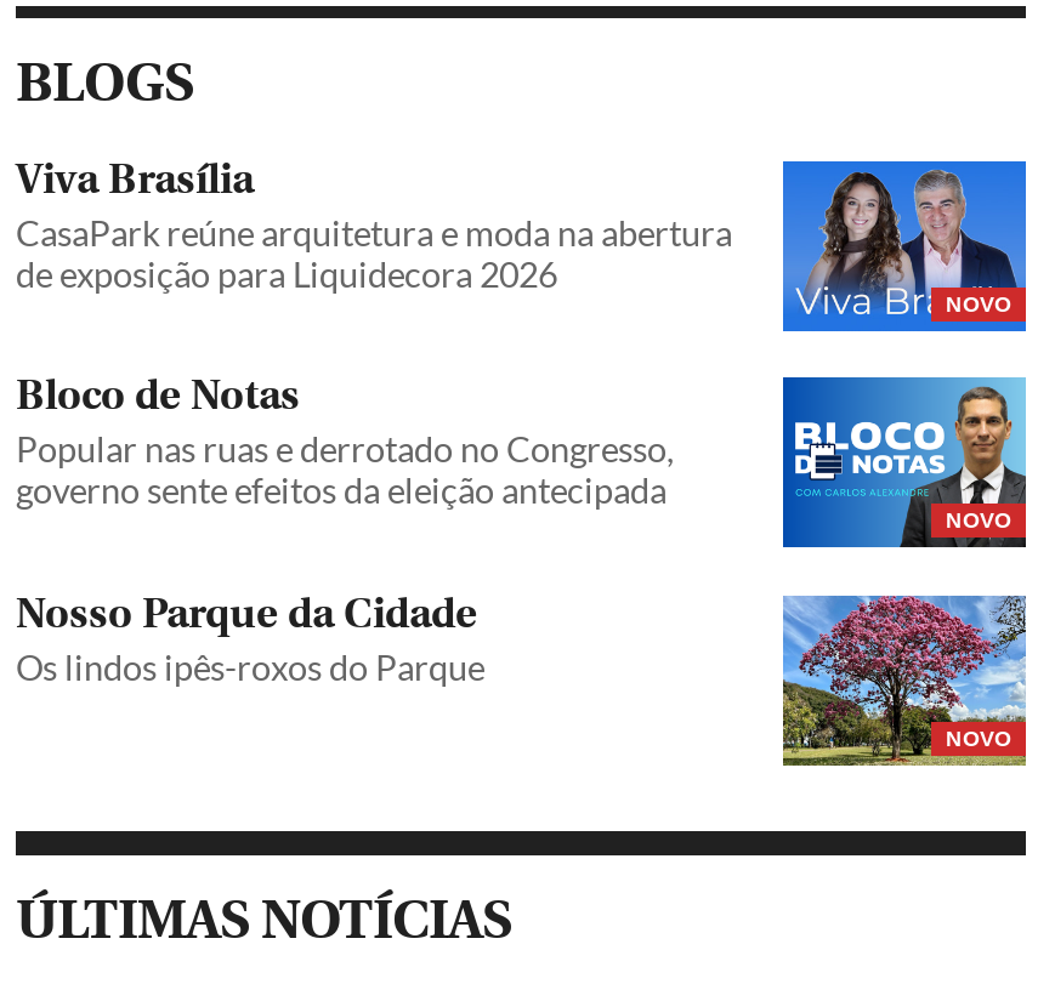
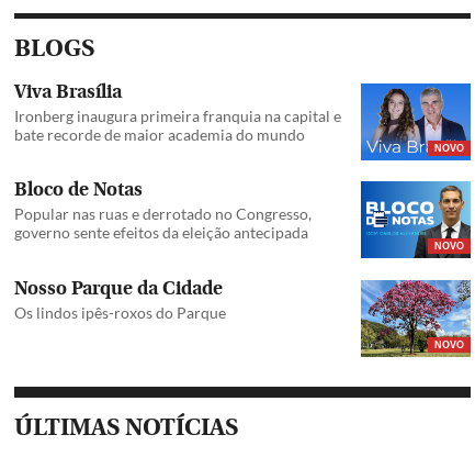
[16,213,732,295] CasaPark reúne arquitetura e moda na abertura | de exposição para Liquidecora 2026 -> [14,107,341,144] Ironberg inaugura primeira franquia na capital e | bate recorde de maior academia do mundo

